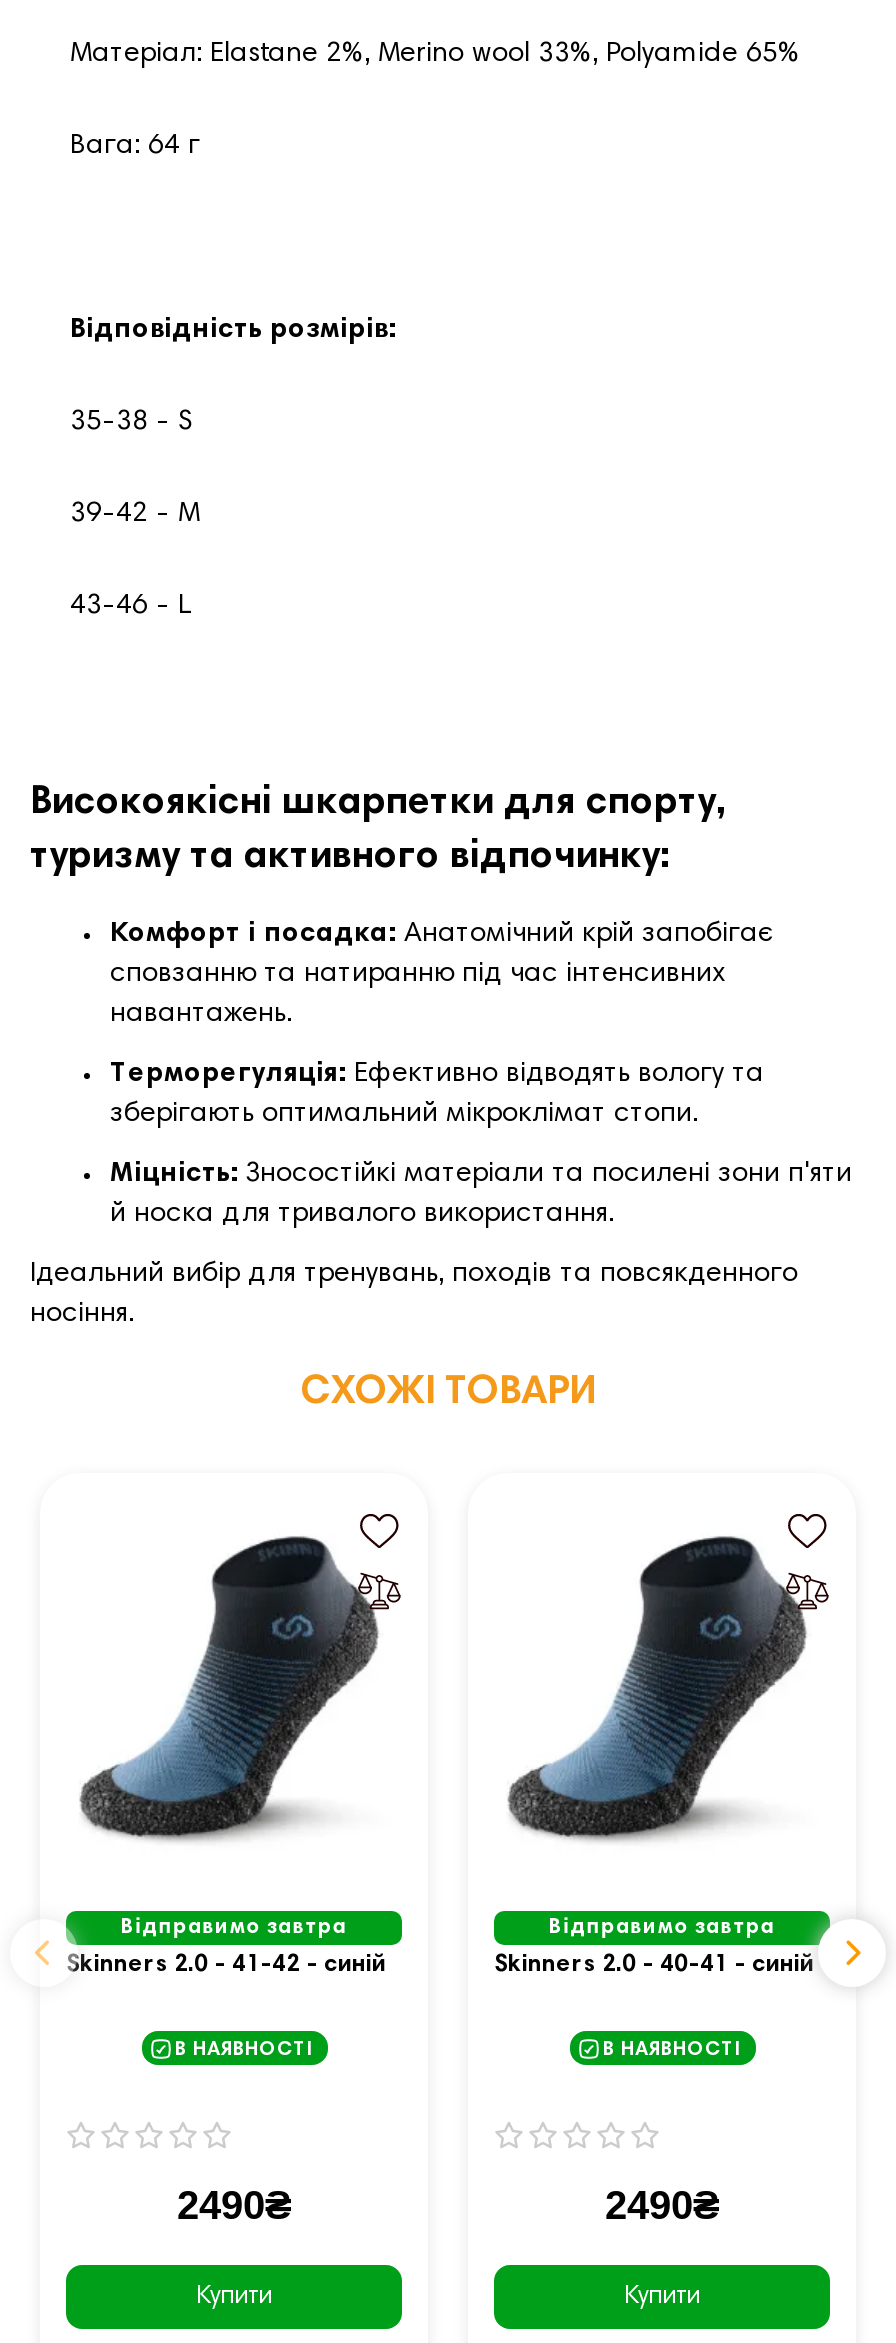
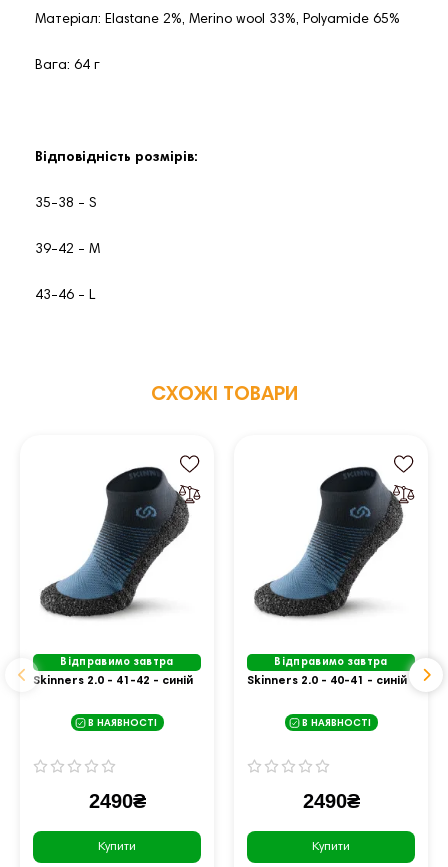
[30,786,852,1330] Високоякісні шкарпетки для спорту, | туризму та активного відпочинку: | Комфорт і посадка: Анатомічний крій запобігає | сповзанню та натиранню під час інтенсивних | навантажень. | Терморегуляція: Ефективно відводять вологу та | зберігають оптимальний мікроклімат стопи. | Міцність: Зносостійкі матеріали та посилені зони п'яти | й носка для тривалого використання. | Ідеальний вибір для тренувань, походів та повсякденного | носіння. -> none

